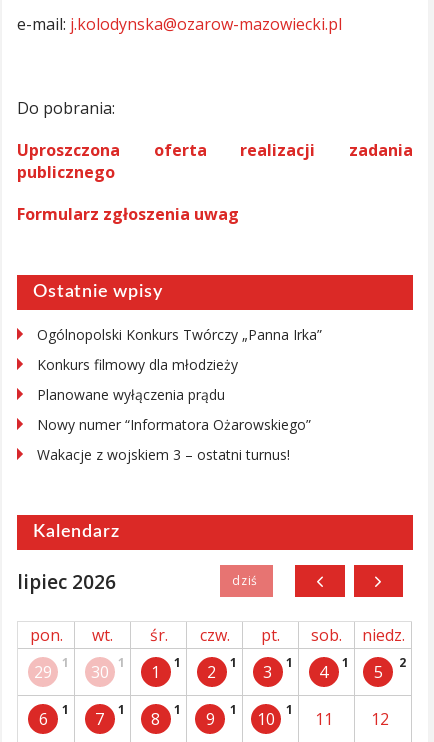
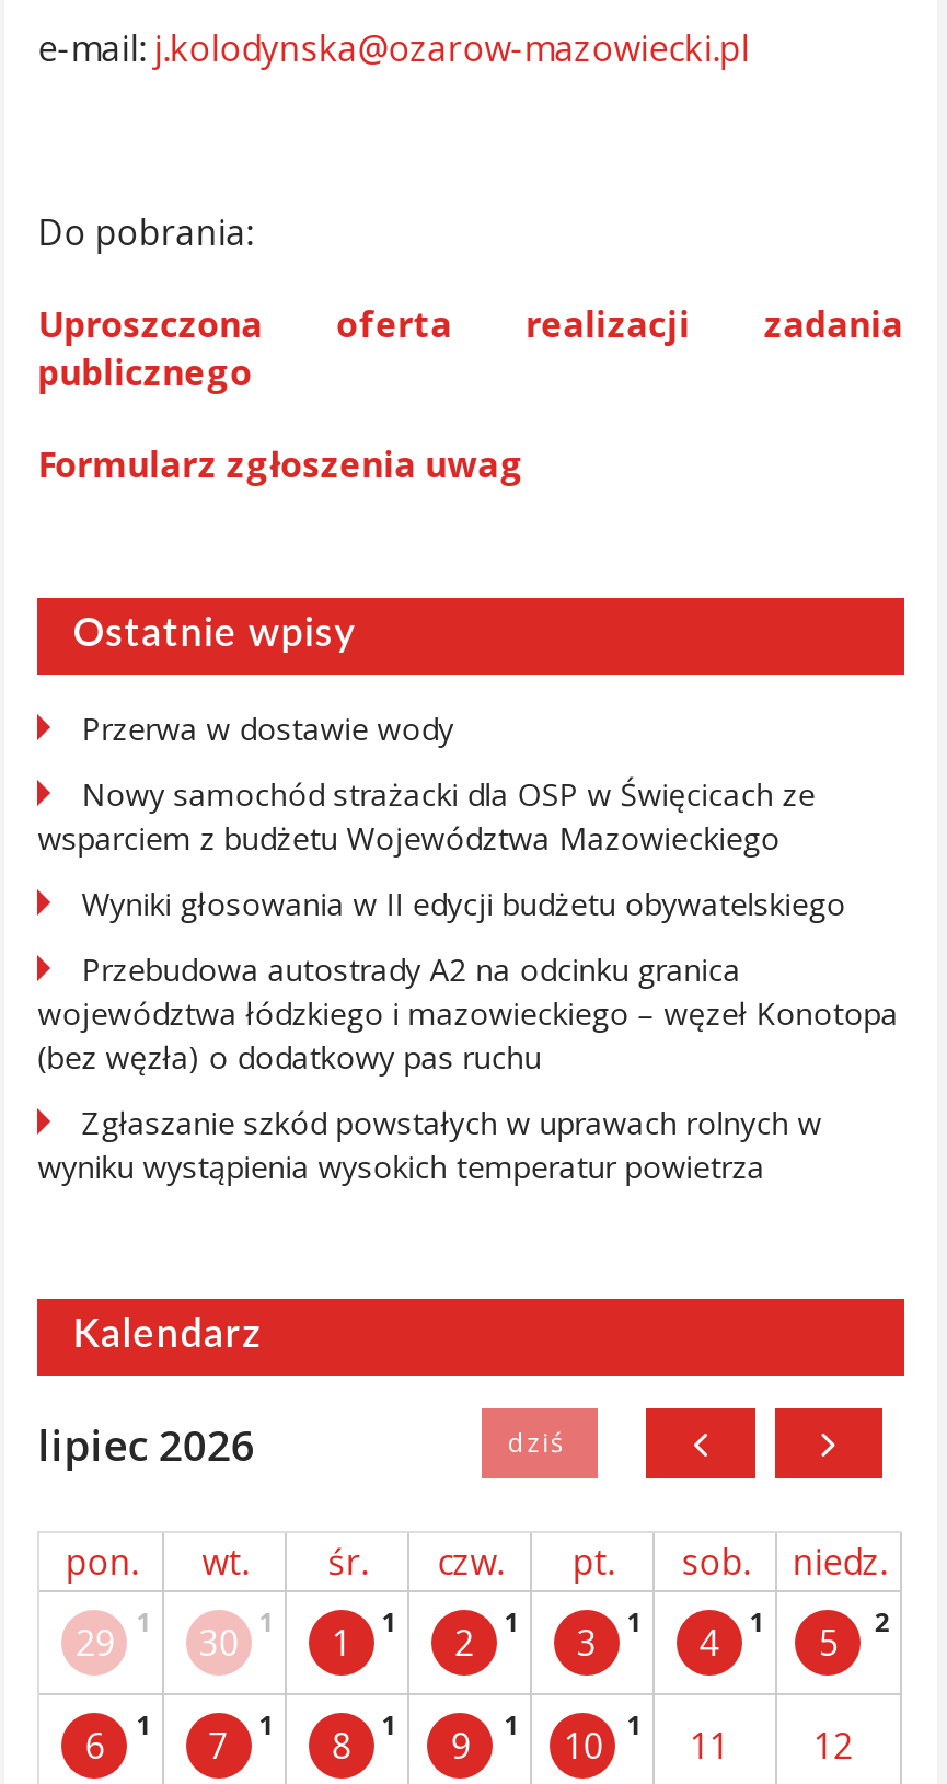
[37,325,322,344] Ogólnopolski Konkurs Twórczy „Panna Irka” -> [81,709,454,750] Przerwa w dostawie wody
[37,355,238,374] Konkurs filmowy dla młodzieży -> [38,774,815,860] Nowy samochód strażacki dla OSP w Święcicach ze | wsparciem z budżetu Województwa Mazowieckiego
[37,385,225,404] Planowane wyłączenia prądu -> [81,884,846,925] Wyniki głosowania w II edycji budżetu obywatelskiego
[37,415,311,434] Nowy numer “Informatora Ożarowskiego” -> [38,949,898,1079] Przebudowa autostrady A2 na odcinku granica | województwa łódzkiego i mazowieckiego – węzeł Konotopa | (bez węzła) o dodatkowy pas ruchu
[37,445,290,464] Wakacje z wojskiem 3 – ostatni turnus! -> [38,1103,822,1188] Zgłaszanie szkód powstałych w uprawach rolnych w | wyniku wystąpienia wysokich temperatur powietrza

